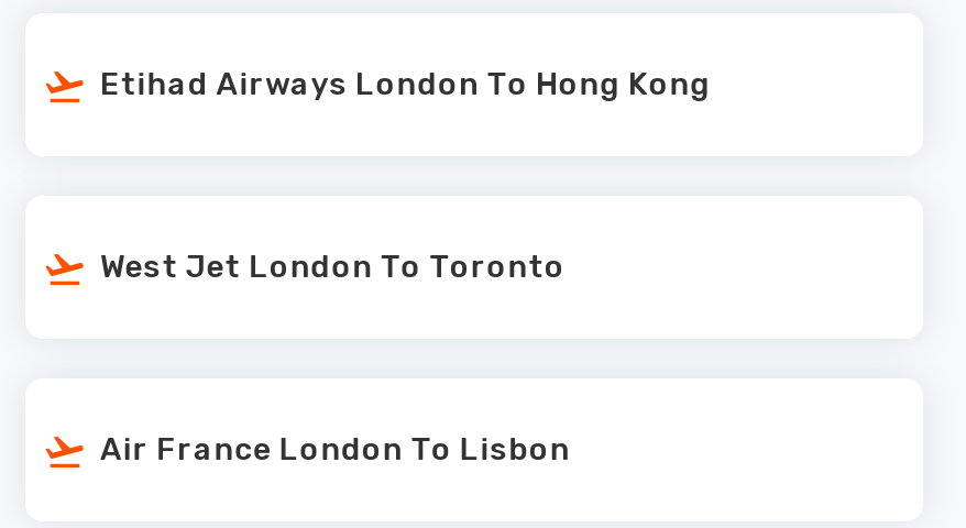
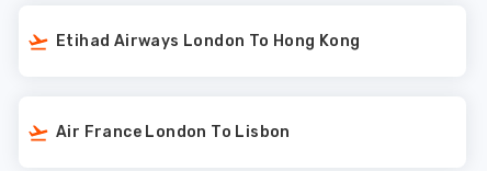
[125,248,565,285] West Jet London To Toronto -> none

